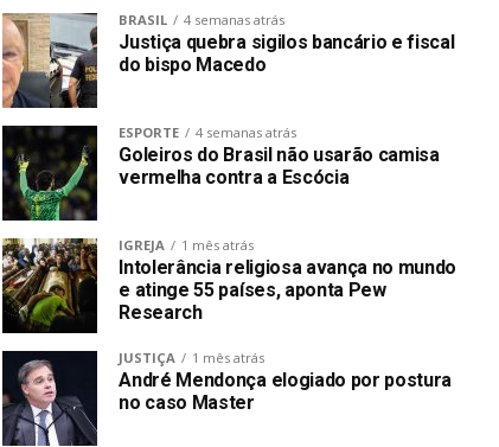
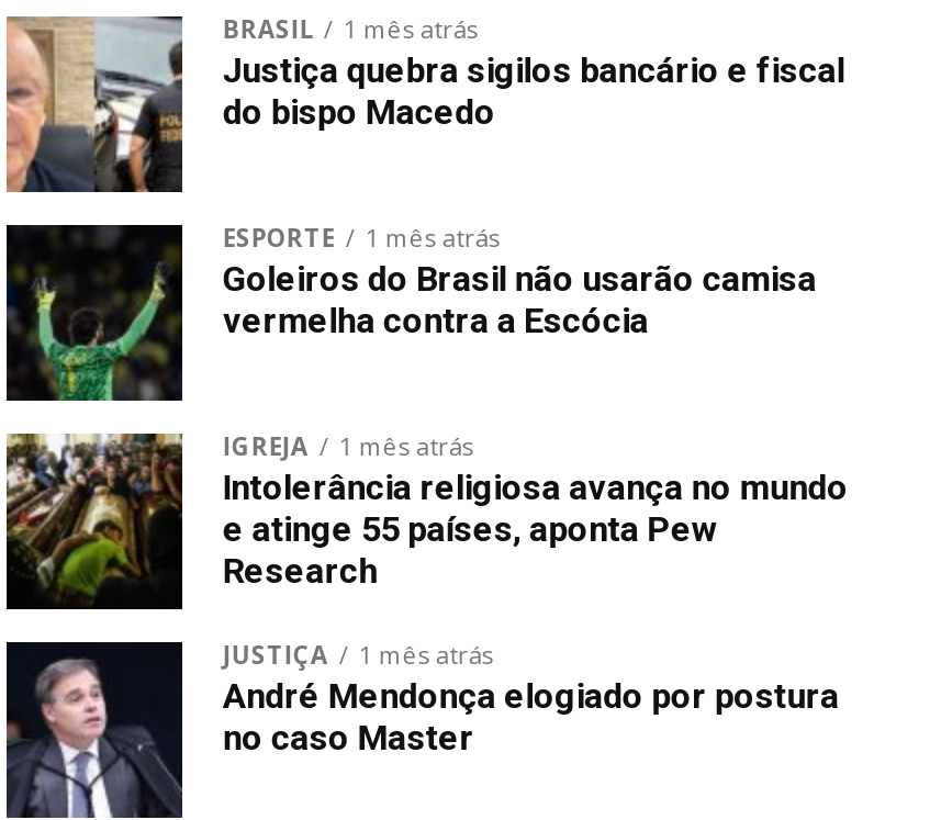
[184,11,285,28] 4 semanas atrás -> [343,12,477,45] 1 mês atrás
[196,123,297,141] 4 semanas atrás -> [365,221,499,254] 1 mês atrás

